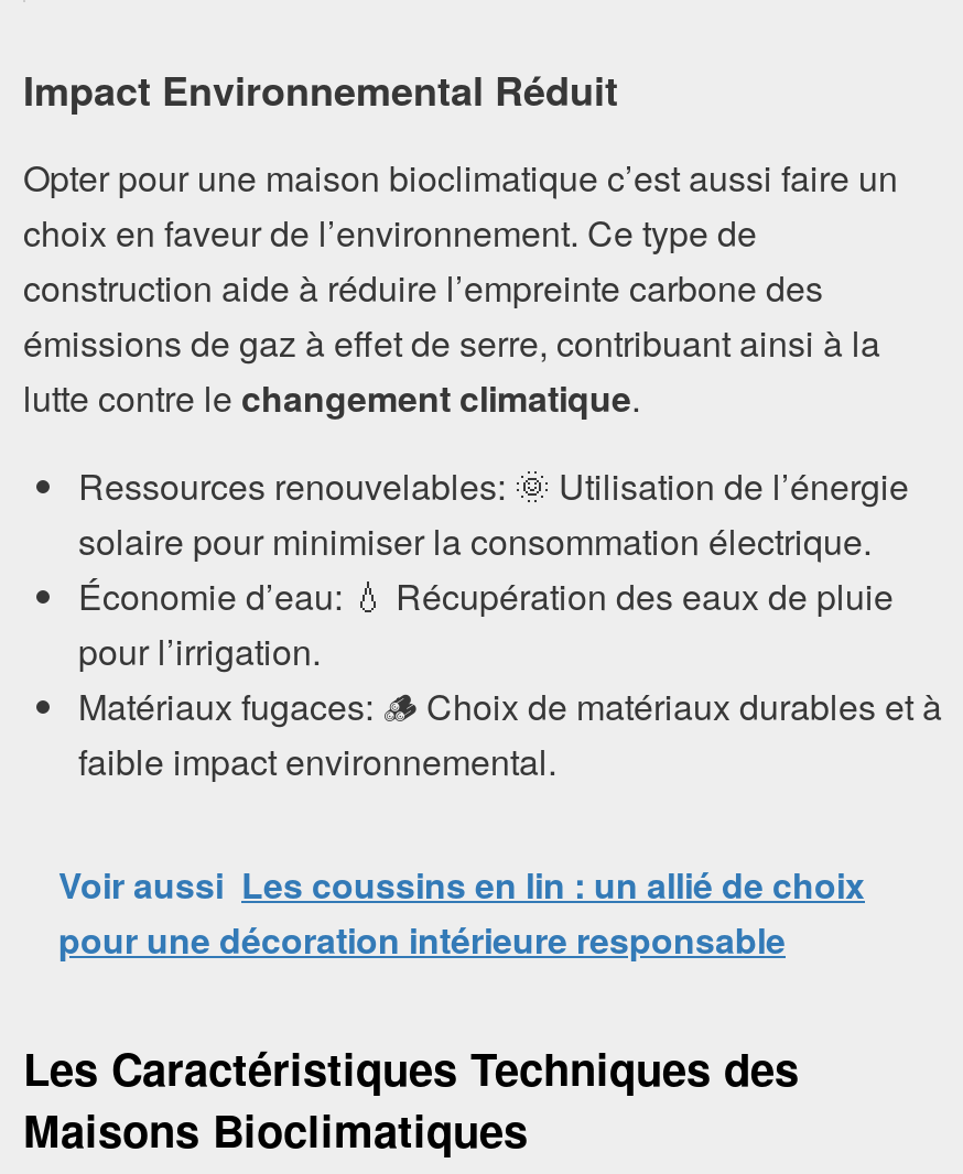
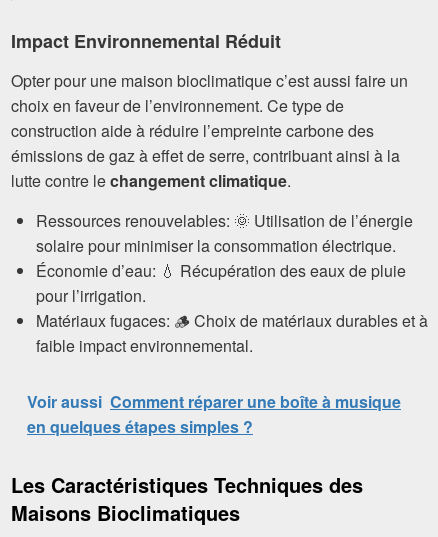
[58,860,865,965] Voir aussi Les coussins en lin : un allié de choix | pour une décoration intérieure responsable -> [27,390,401,438] Voir aussi Comment réparer une boîte à musique | en quelques étapes simples ?

